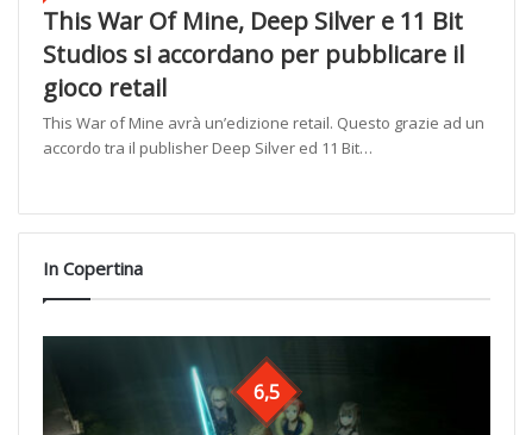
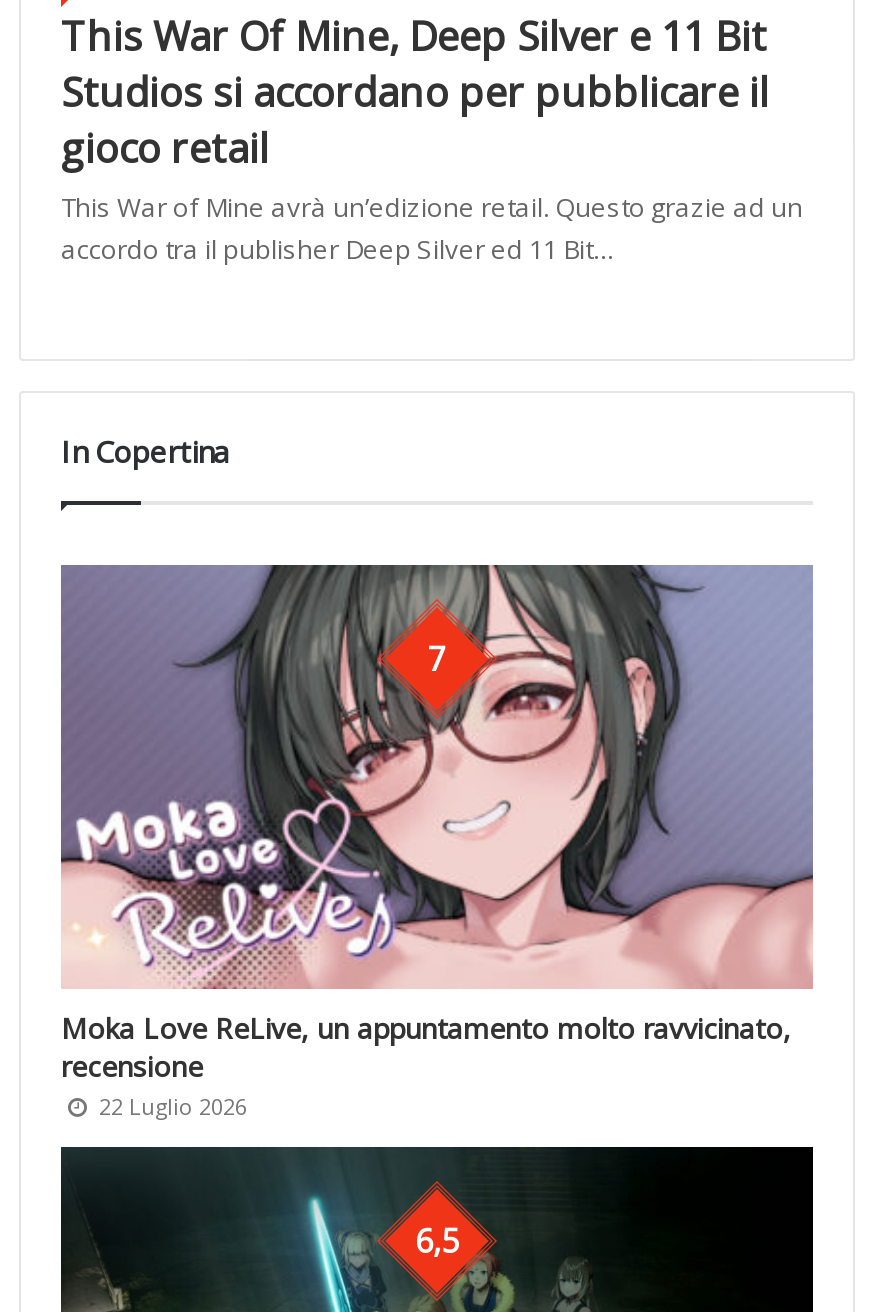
none -> [59,564,815,990] [image] | 7
none -> [61,1008,791,1120] Moka Love ReLive, un appuntamento molto ravvicinato, | recensione | 22 Luglio 2026

